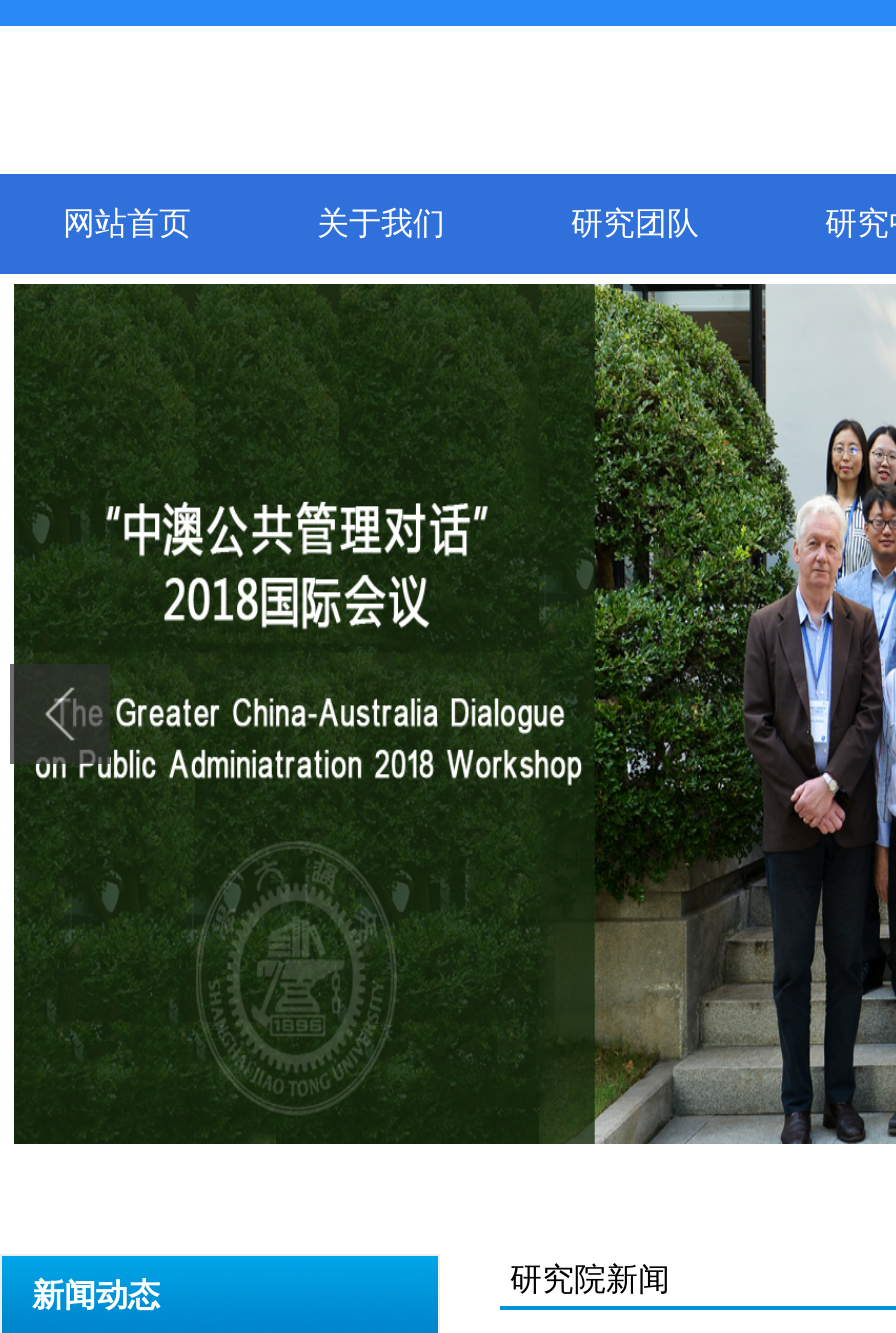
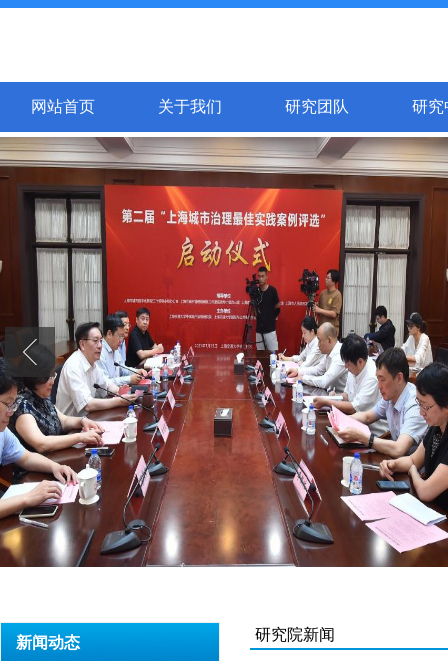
[6,282,890,1146] [image] -> [3,136,445,568] [image]

